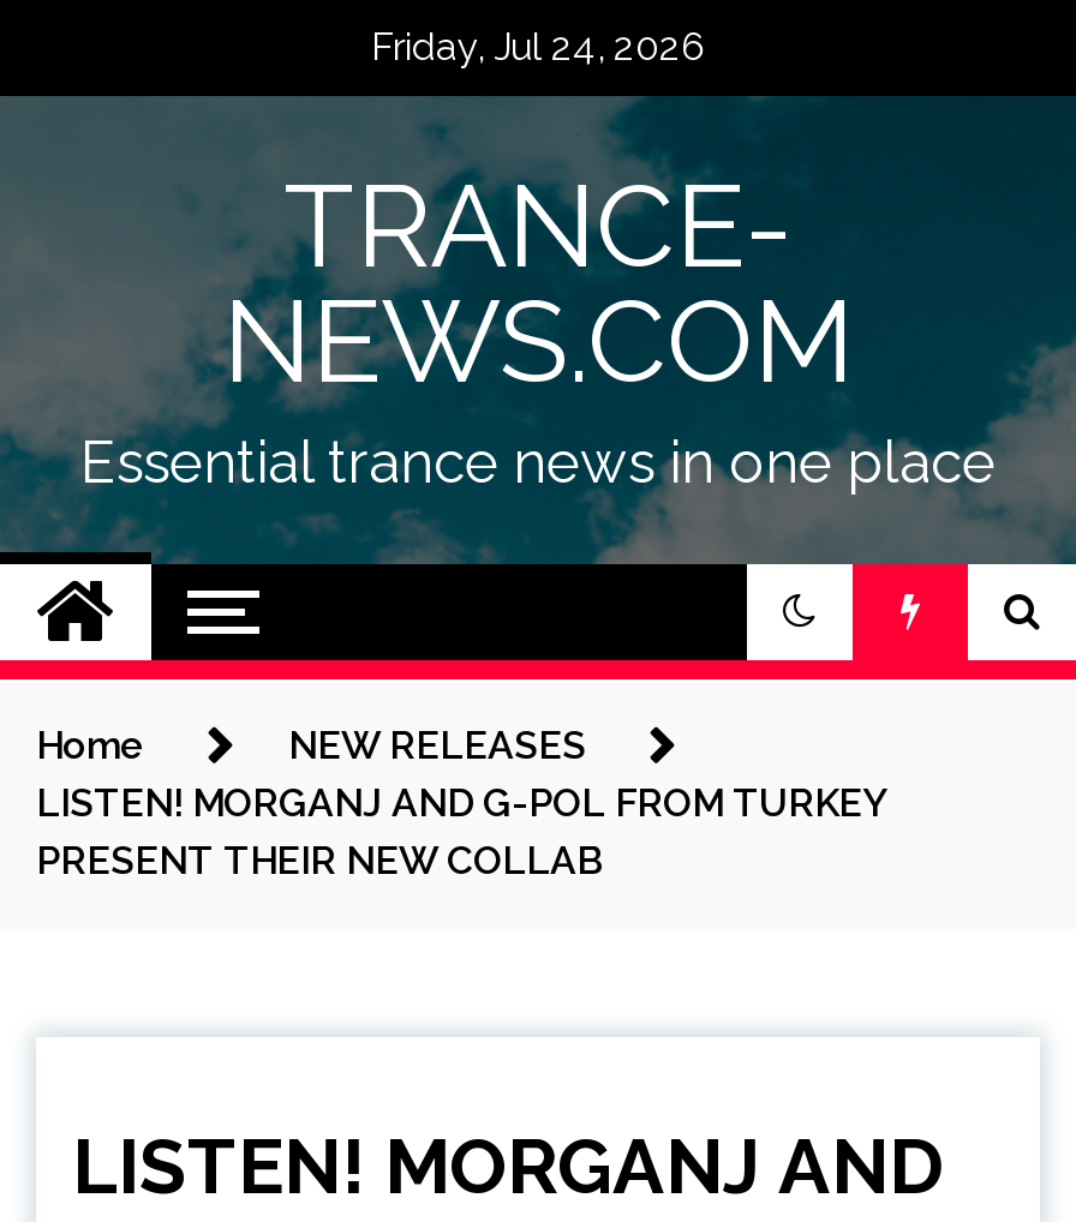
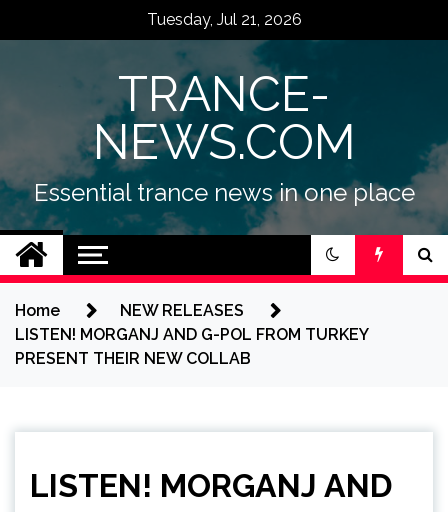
[371,24,705,70] Friday, Jul 24, 2026 -> [146,10,301,29] Tuesday, Jul 21, 2026

